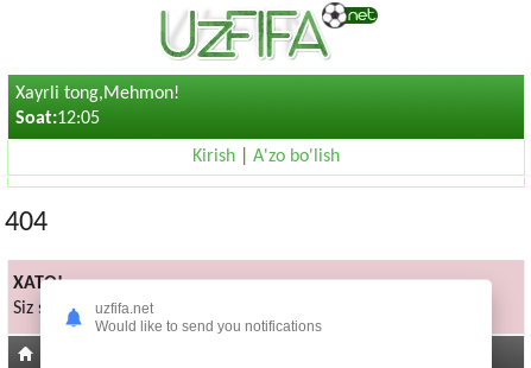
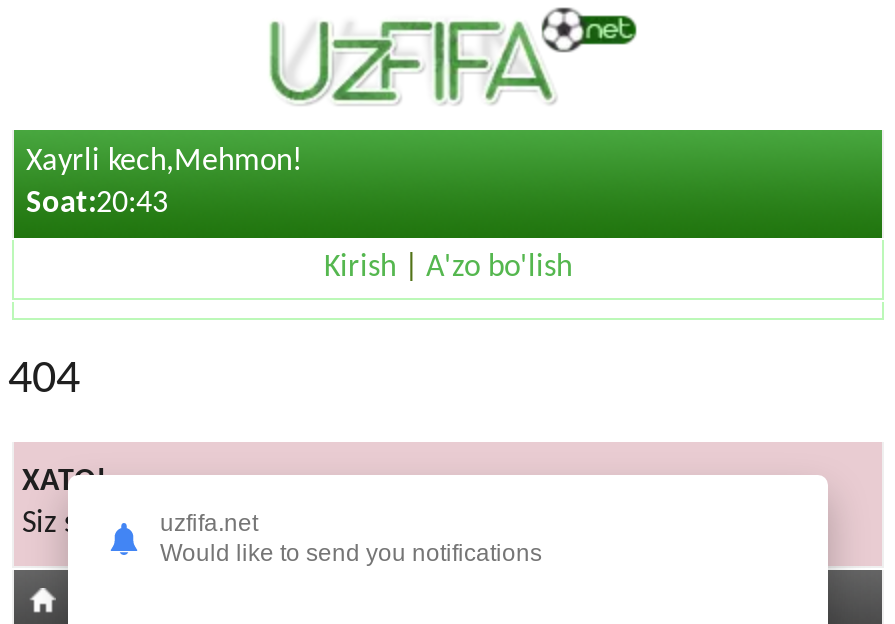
[15,84,179,103] Xayrli tong,Mehmon! -> [26,146,302,178] Xayrli kech,Mehmon!
[15,109,100,128] Soat:12:05 -> [26,188,168,220] Soat:20:43

